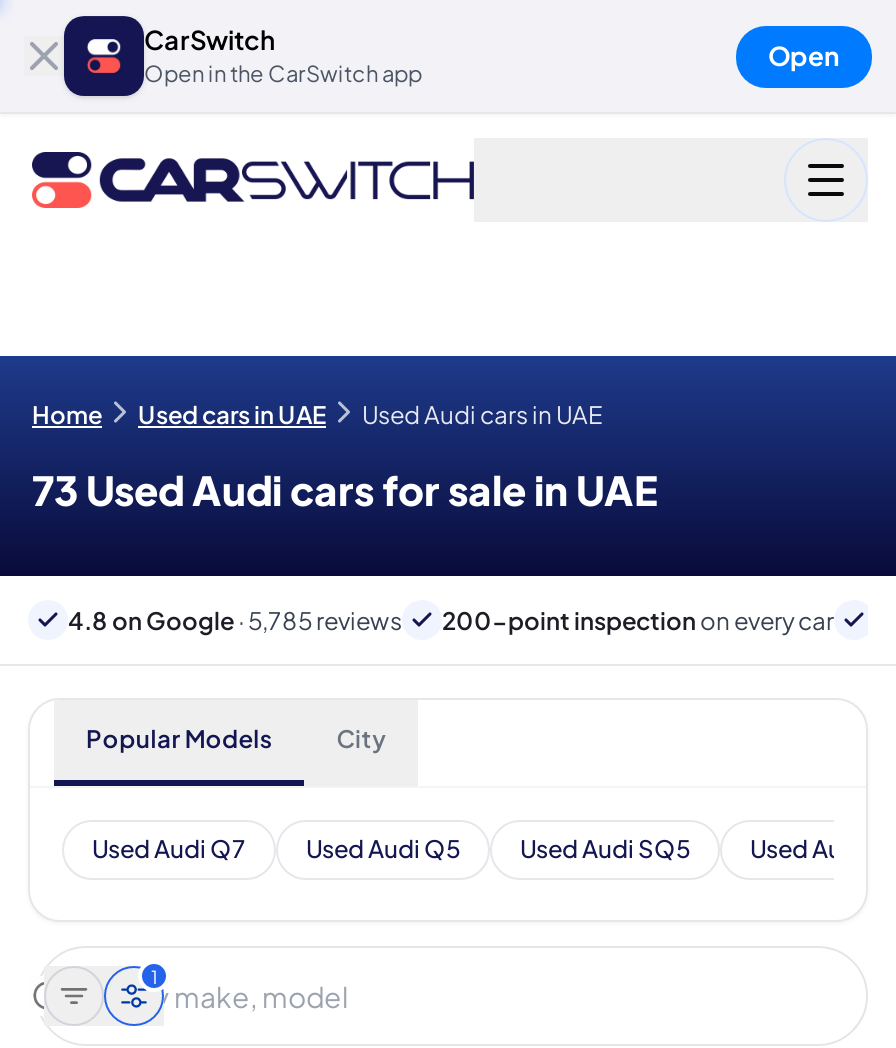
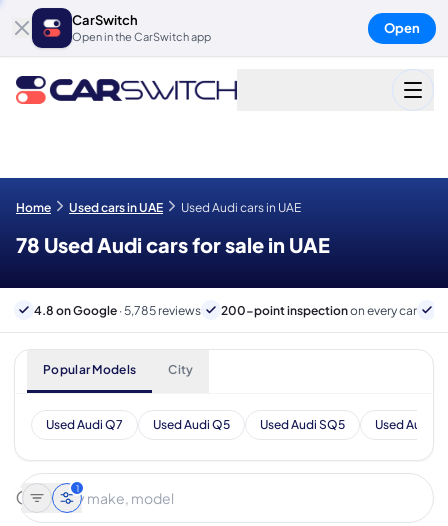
[32,464,658,514] 73 Used Audi cars for sale in UAE -> [16,232,330,257] 78 Used Audi cars for sale in UAE

